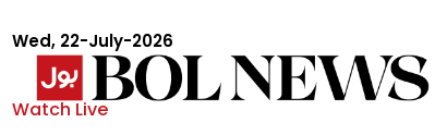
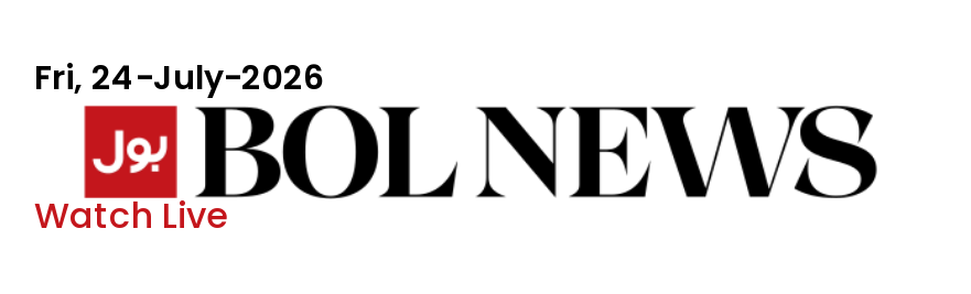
[12,29,173,52] Wed, 22-July-2026 -> [34,54,325,100] Fri, 24-July-2026

